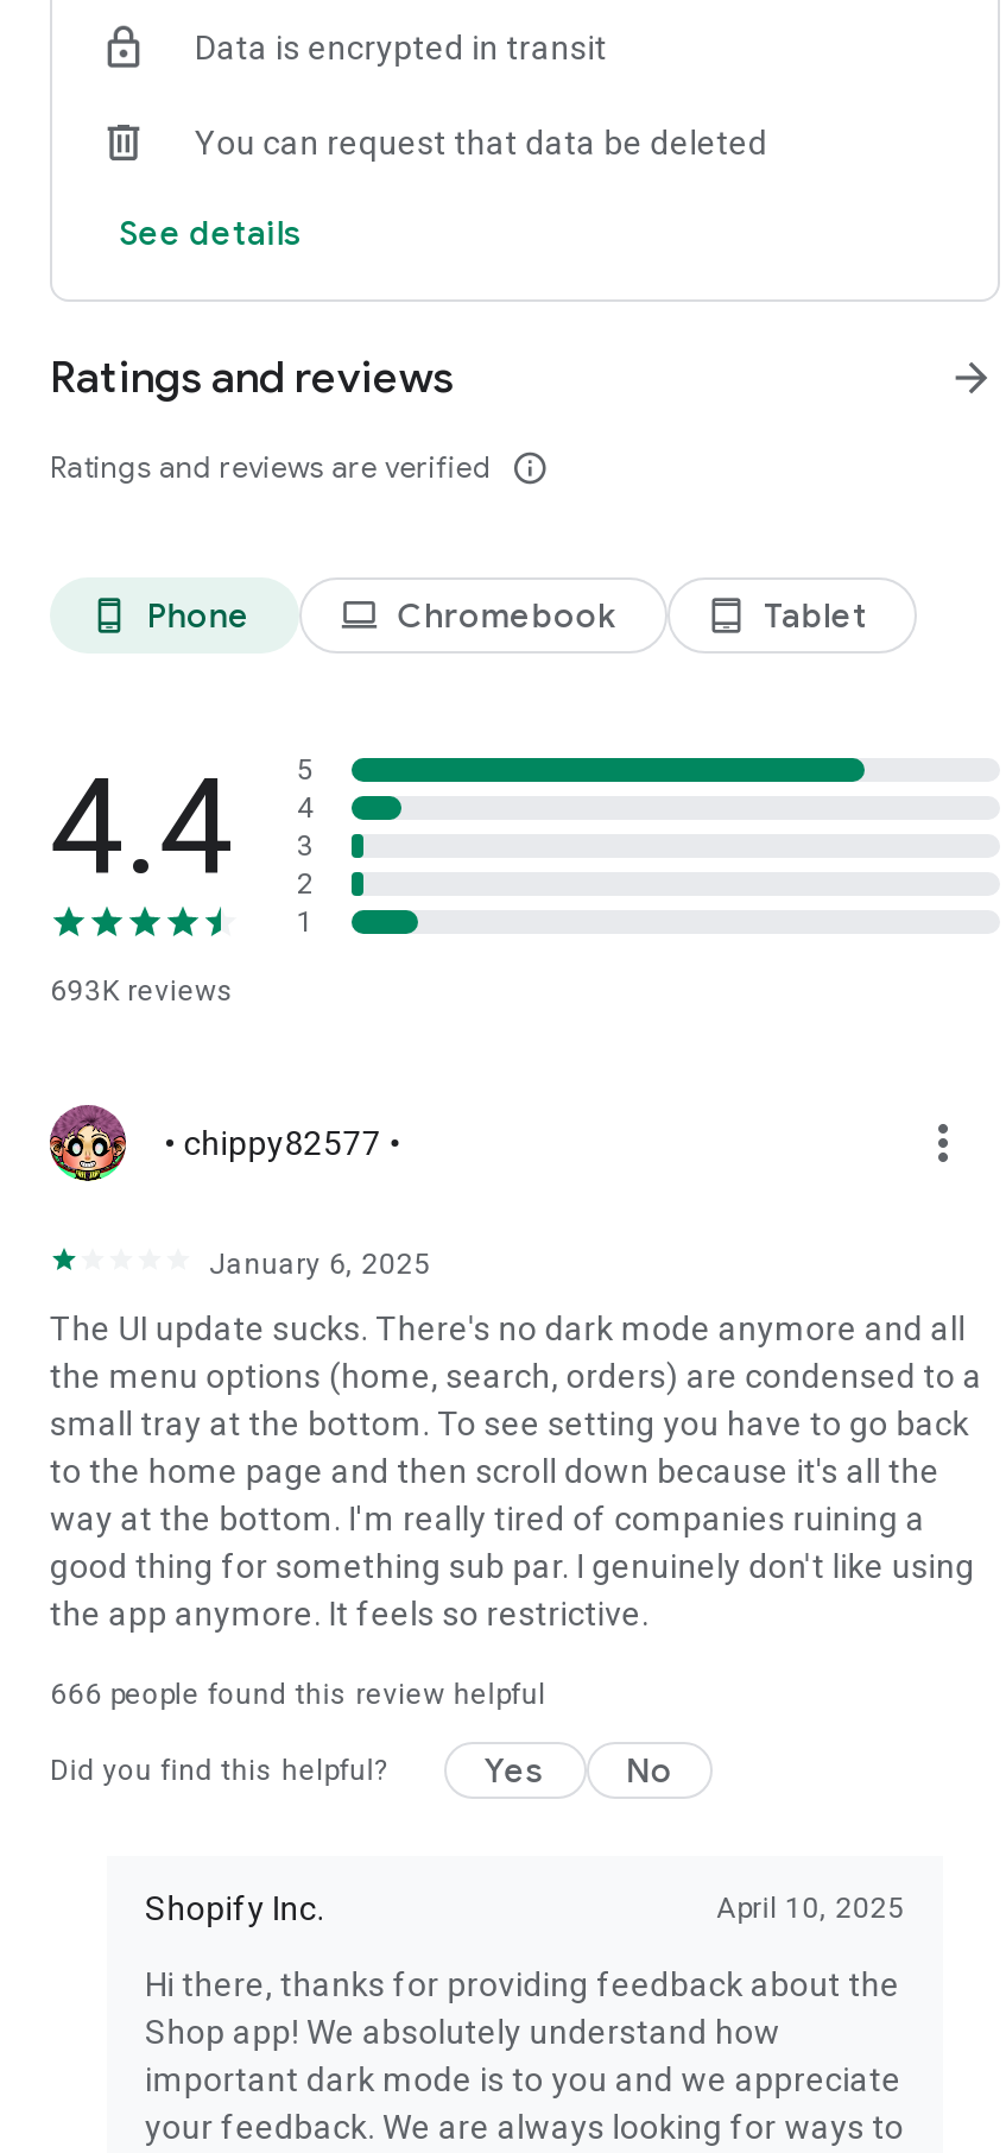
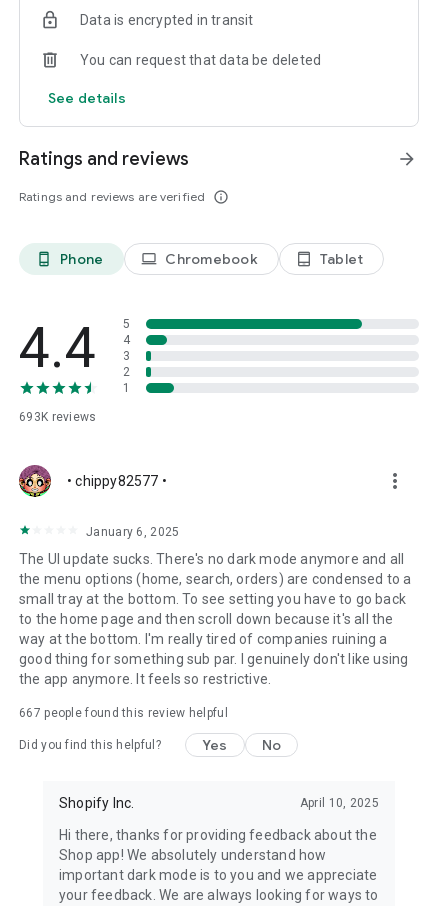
[50,1678,546,1711] 666 people found this review helpful -> [19,706,228,720] 667 people found this review helpful

